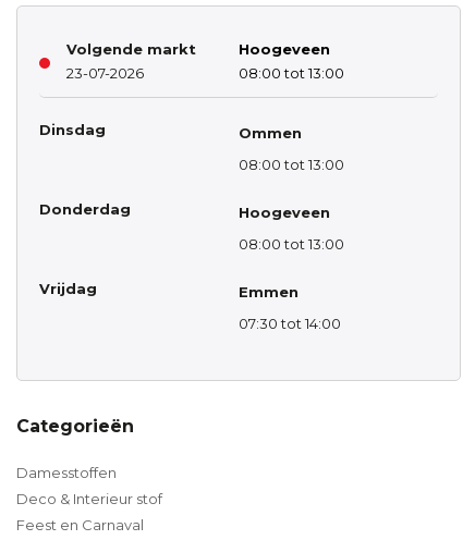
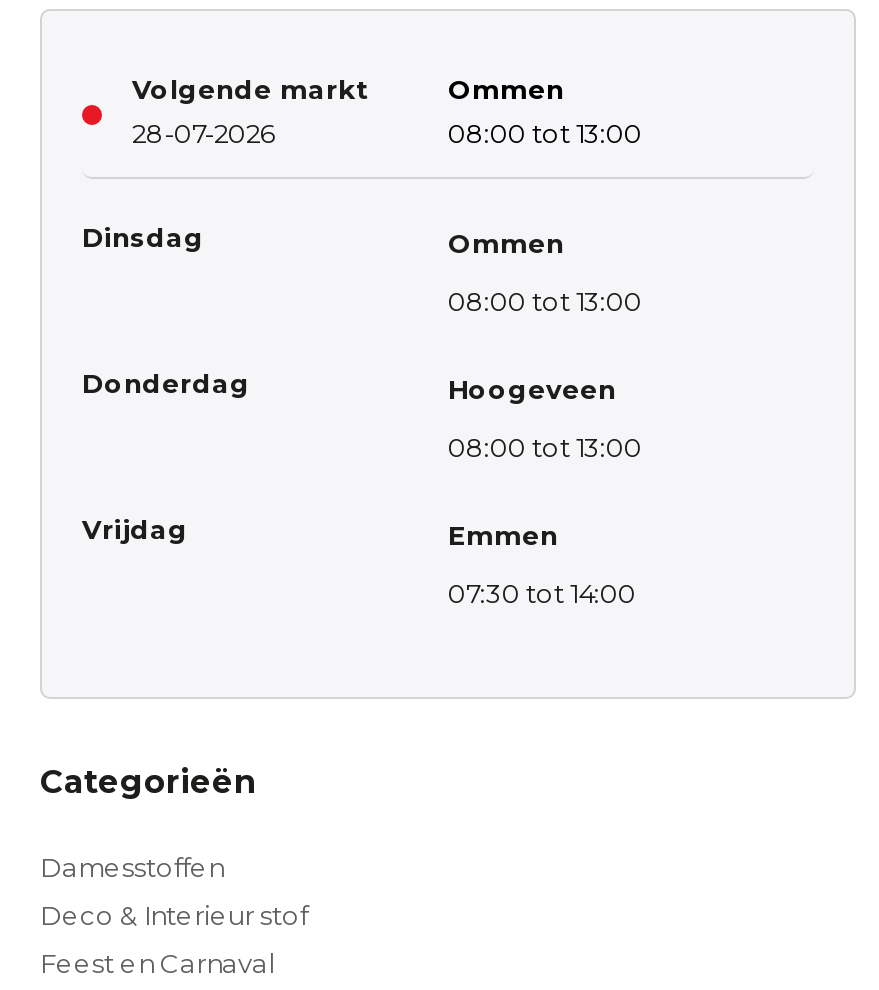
[239,41,330,58] Hoogeveen -> [448,74,564,106] Ommen
[66,65,144,82] 23-07-2026 -> [132,118,276,150] 28-07-2026

